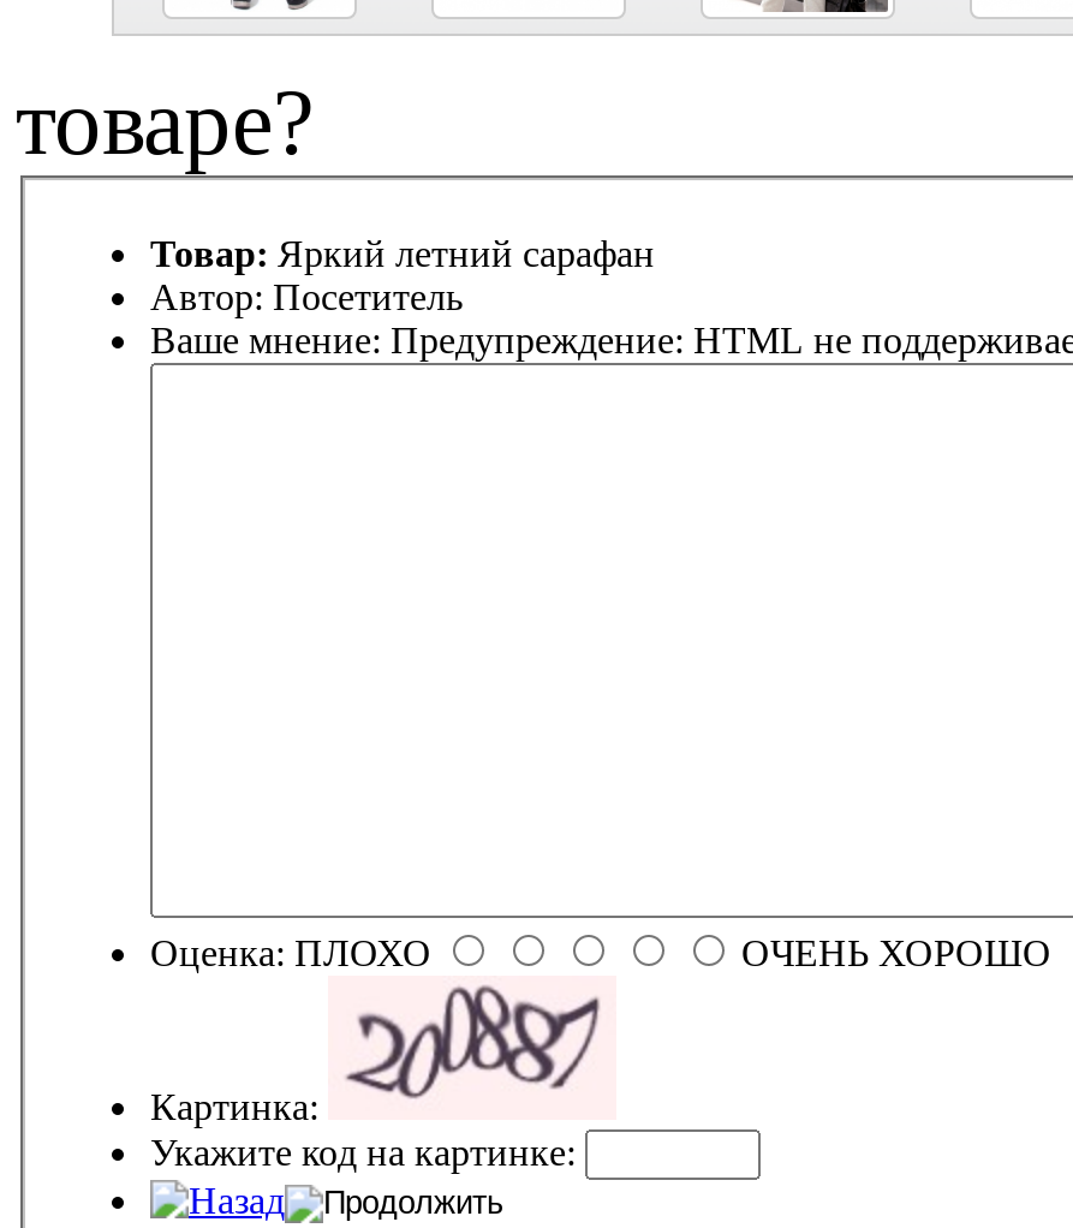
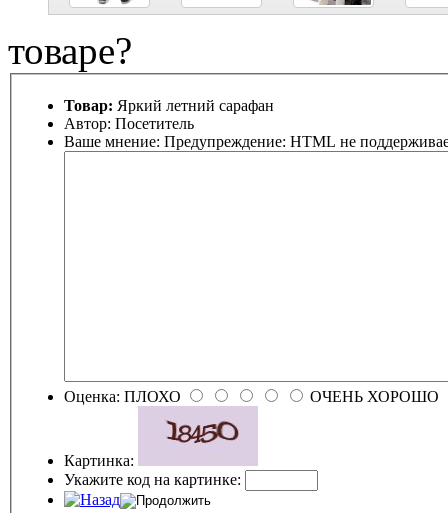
[330,978,614,1117] [image] -> [138,406,258,466] [image]

